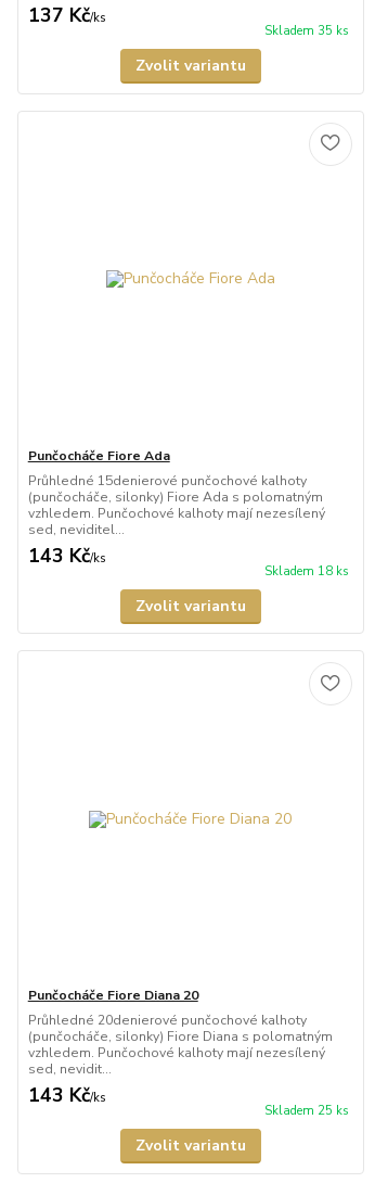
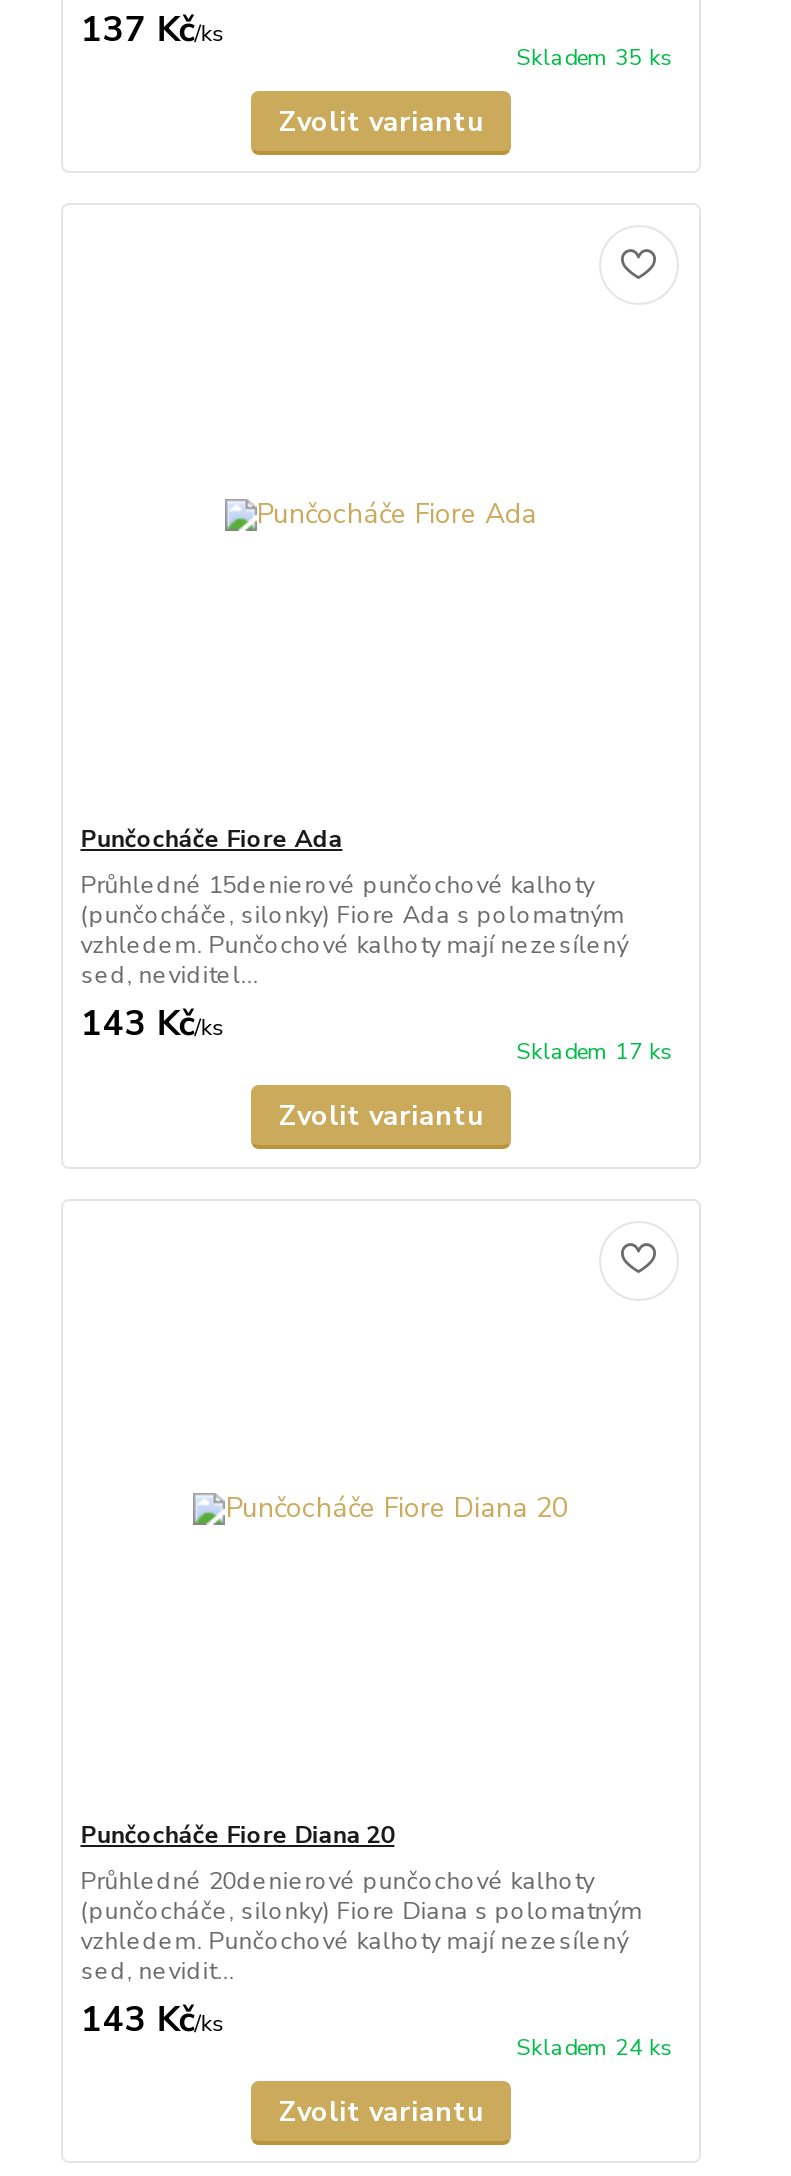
[264,563,349,580] Skladem 18 ks -> [517,1038,673,1068] Skladem 17 ks
[264,1103,349,1120] Skladem 25 ks -> [517,2033,673,2063] Skladem 24 ks

